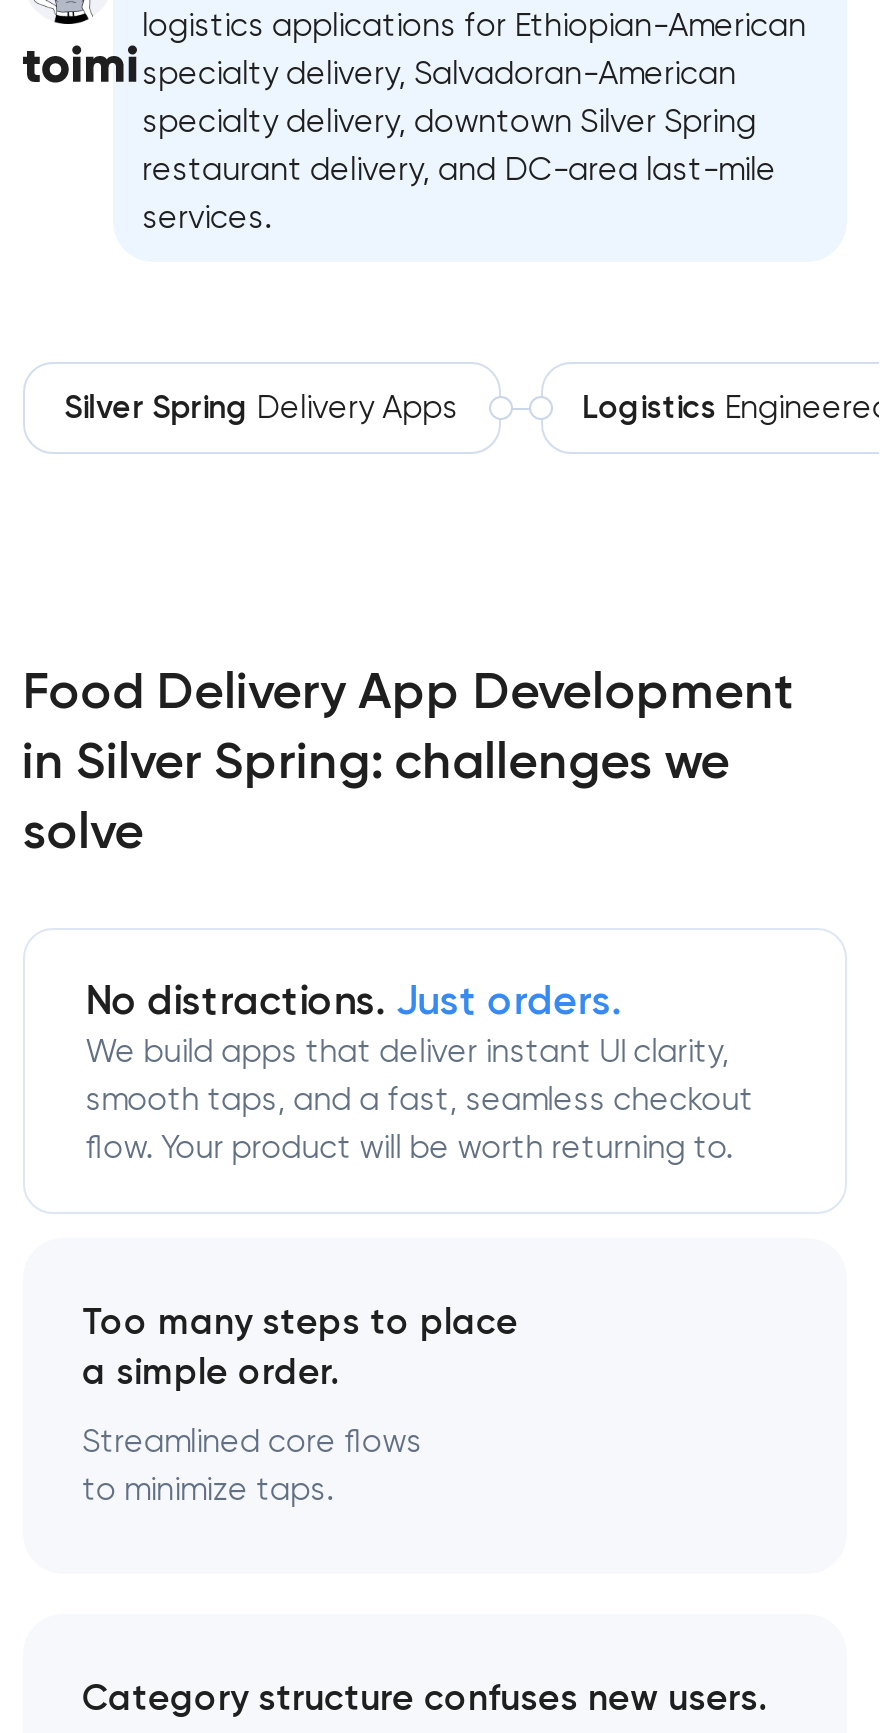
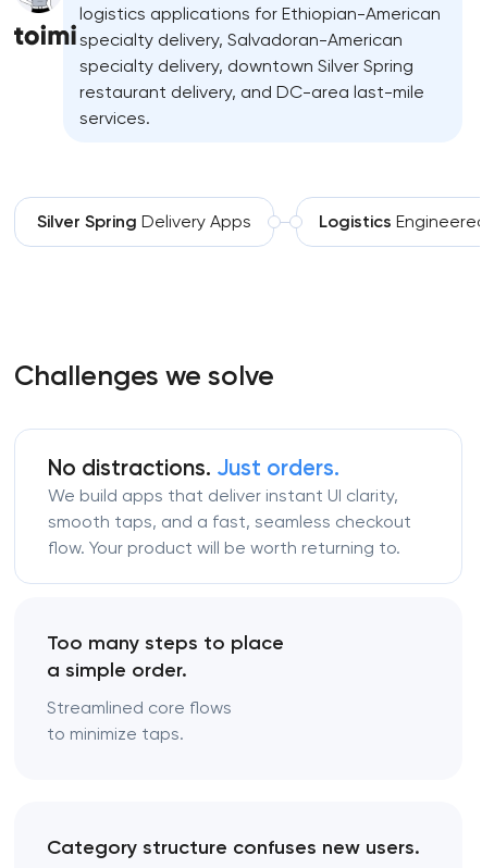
[22,661,794,861] Food Delivery App Development | in Silver Spring: challenges we | solve -> [14,359,274,392] Challenges we solve

